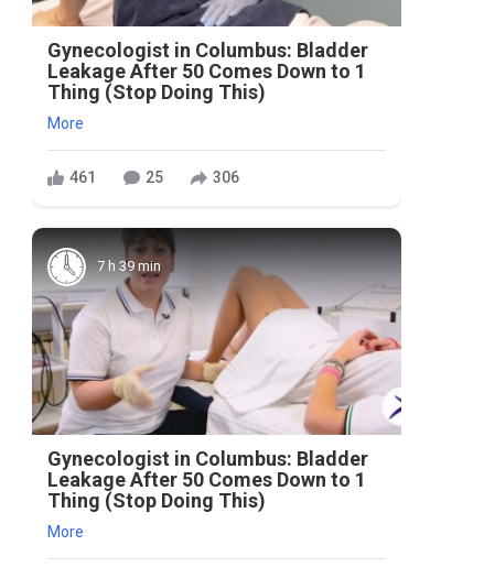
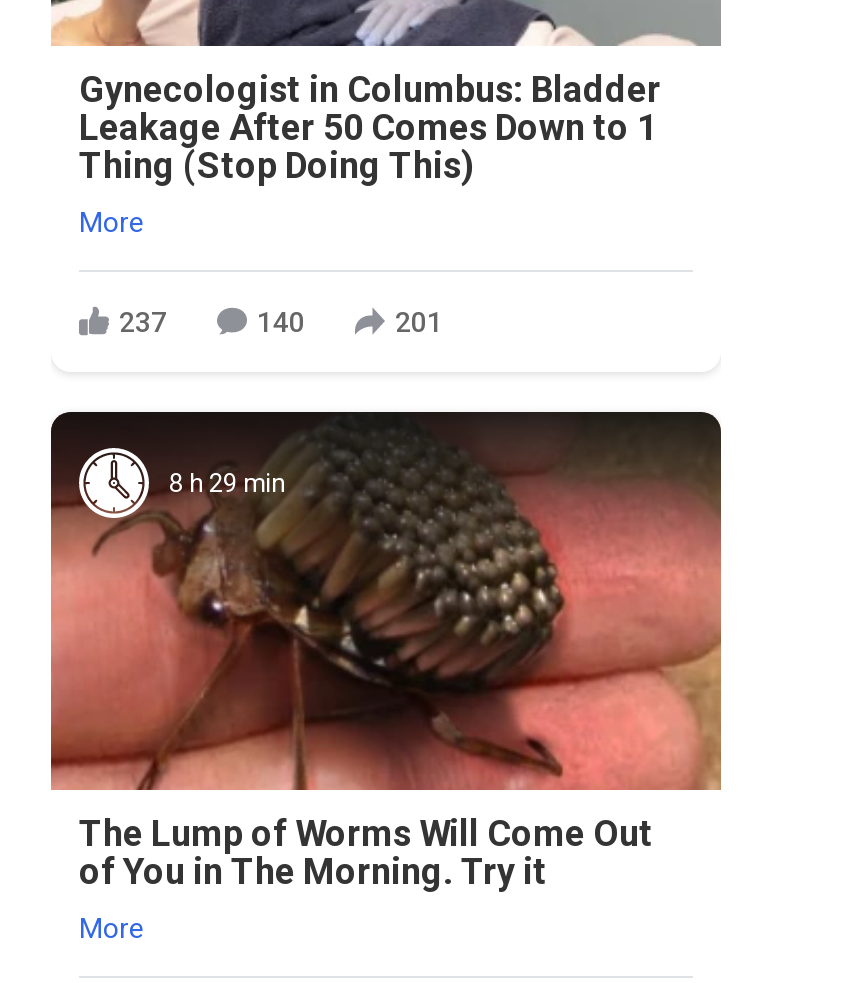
[69,169,239,186] 461 | 25 | 306 -> [119,306,443,338] 237 | 140 | 201
[31,230,402,436] [image] | 7 h 39 min -> [51,416,723,790] [image] | 8 h 29 min
[47,447,368,512] Gynecologist in Columbus: Bladder | Leakage After 50 Comes Down to 1 | Thing (Stop Doing This) -> [79,812,653,892] The Lump of Worms Will Come Out | of You in The Morning. Try it

